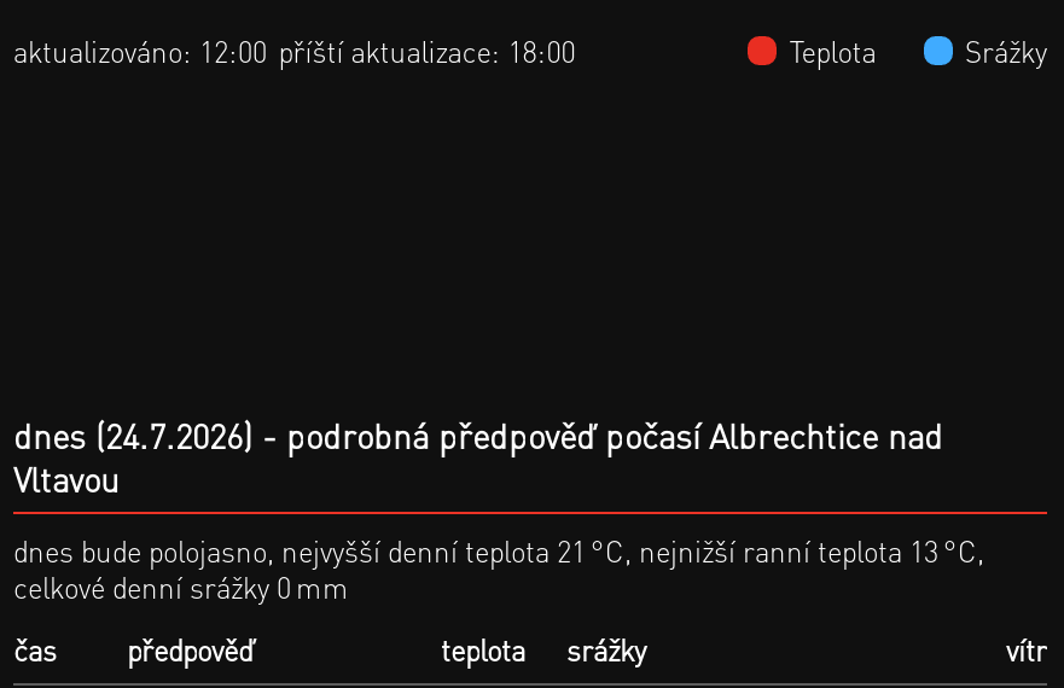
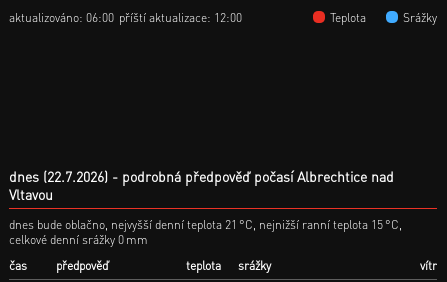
[13,33,576,69] aktualizováno: 12:00 příští aktualizace: 18:00 -> [9,10,242,25] aktualizováno: 06:00 příští aktualizace: 12:00
[13,413,943,456] dnes (24.7.2026) podrobná předpověď počasí Albrechtice nad -> [9,167,394,185] dnes (22.7.2026) podrobná předpověď počasí Albrechtice nad
[13,533,984,569] dnes bude polojasno, nejvyšší denní teplota 21 °C, nejnižší ranní teplota 13 °C, -> [9,217,402,232] dnes bude oblačno, nejvyšší denní teplota 21 °C, nejnižší ranní teplota 15 °C,

